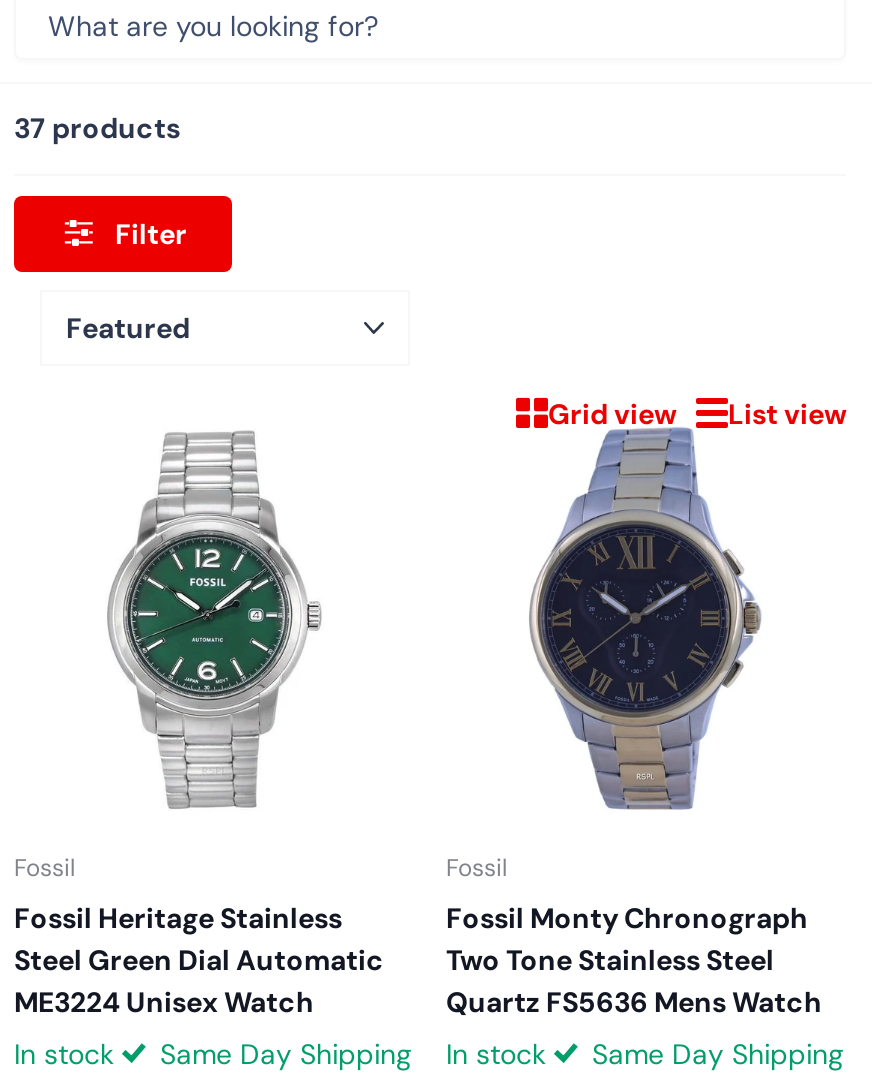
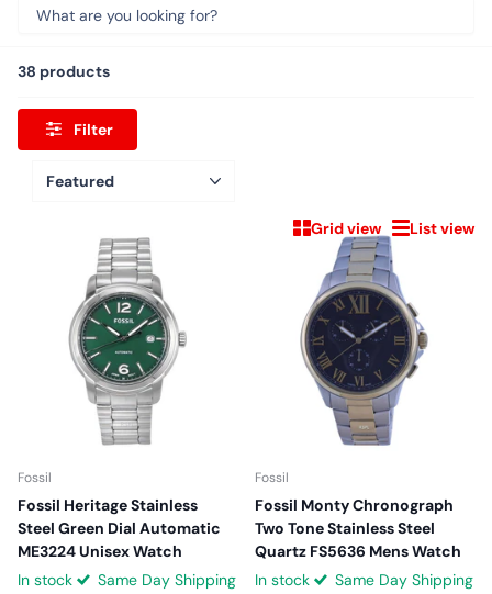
[14,111,180,147] 37 products -> [18,62,110,82] 38 products

